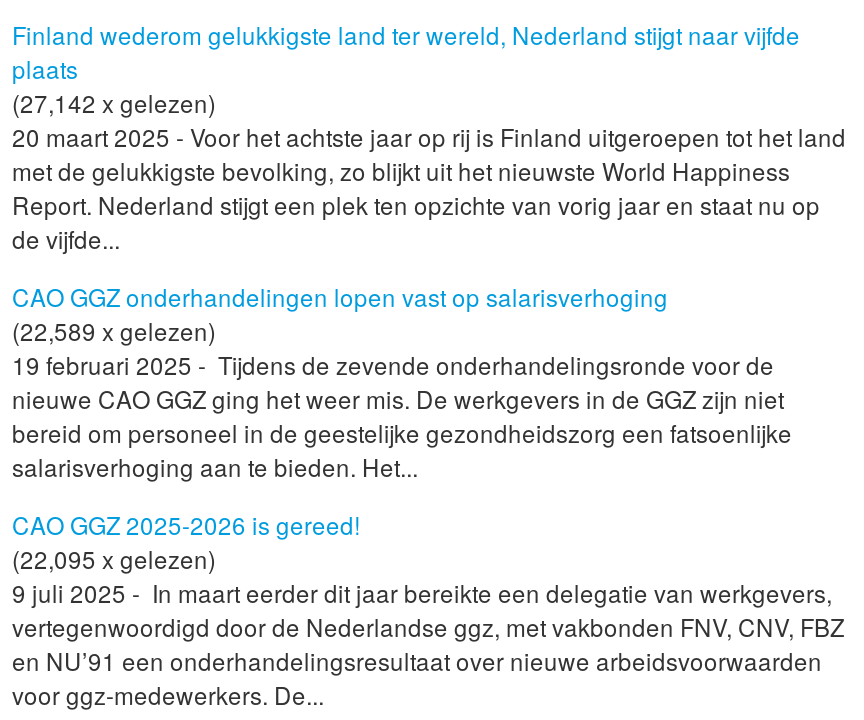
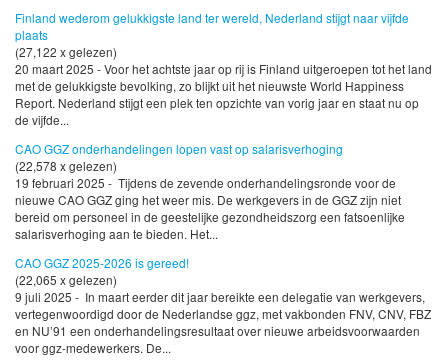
[12,86,216,120] (27,142 x gelezen) -> [15,43,117,60] (27,122 x gelezen)
[12,313,216,347] (22,589 x gelezen) -> [15,157,117,174] (22,578 x gelezen)
[12,541,216,575] (22,095 x gelezen) -> [15,271,117,288] (22,065 x gelezen)

